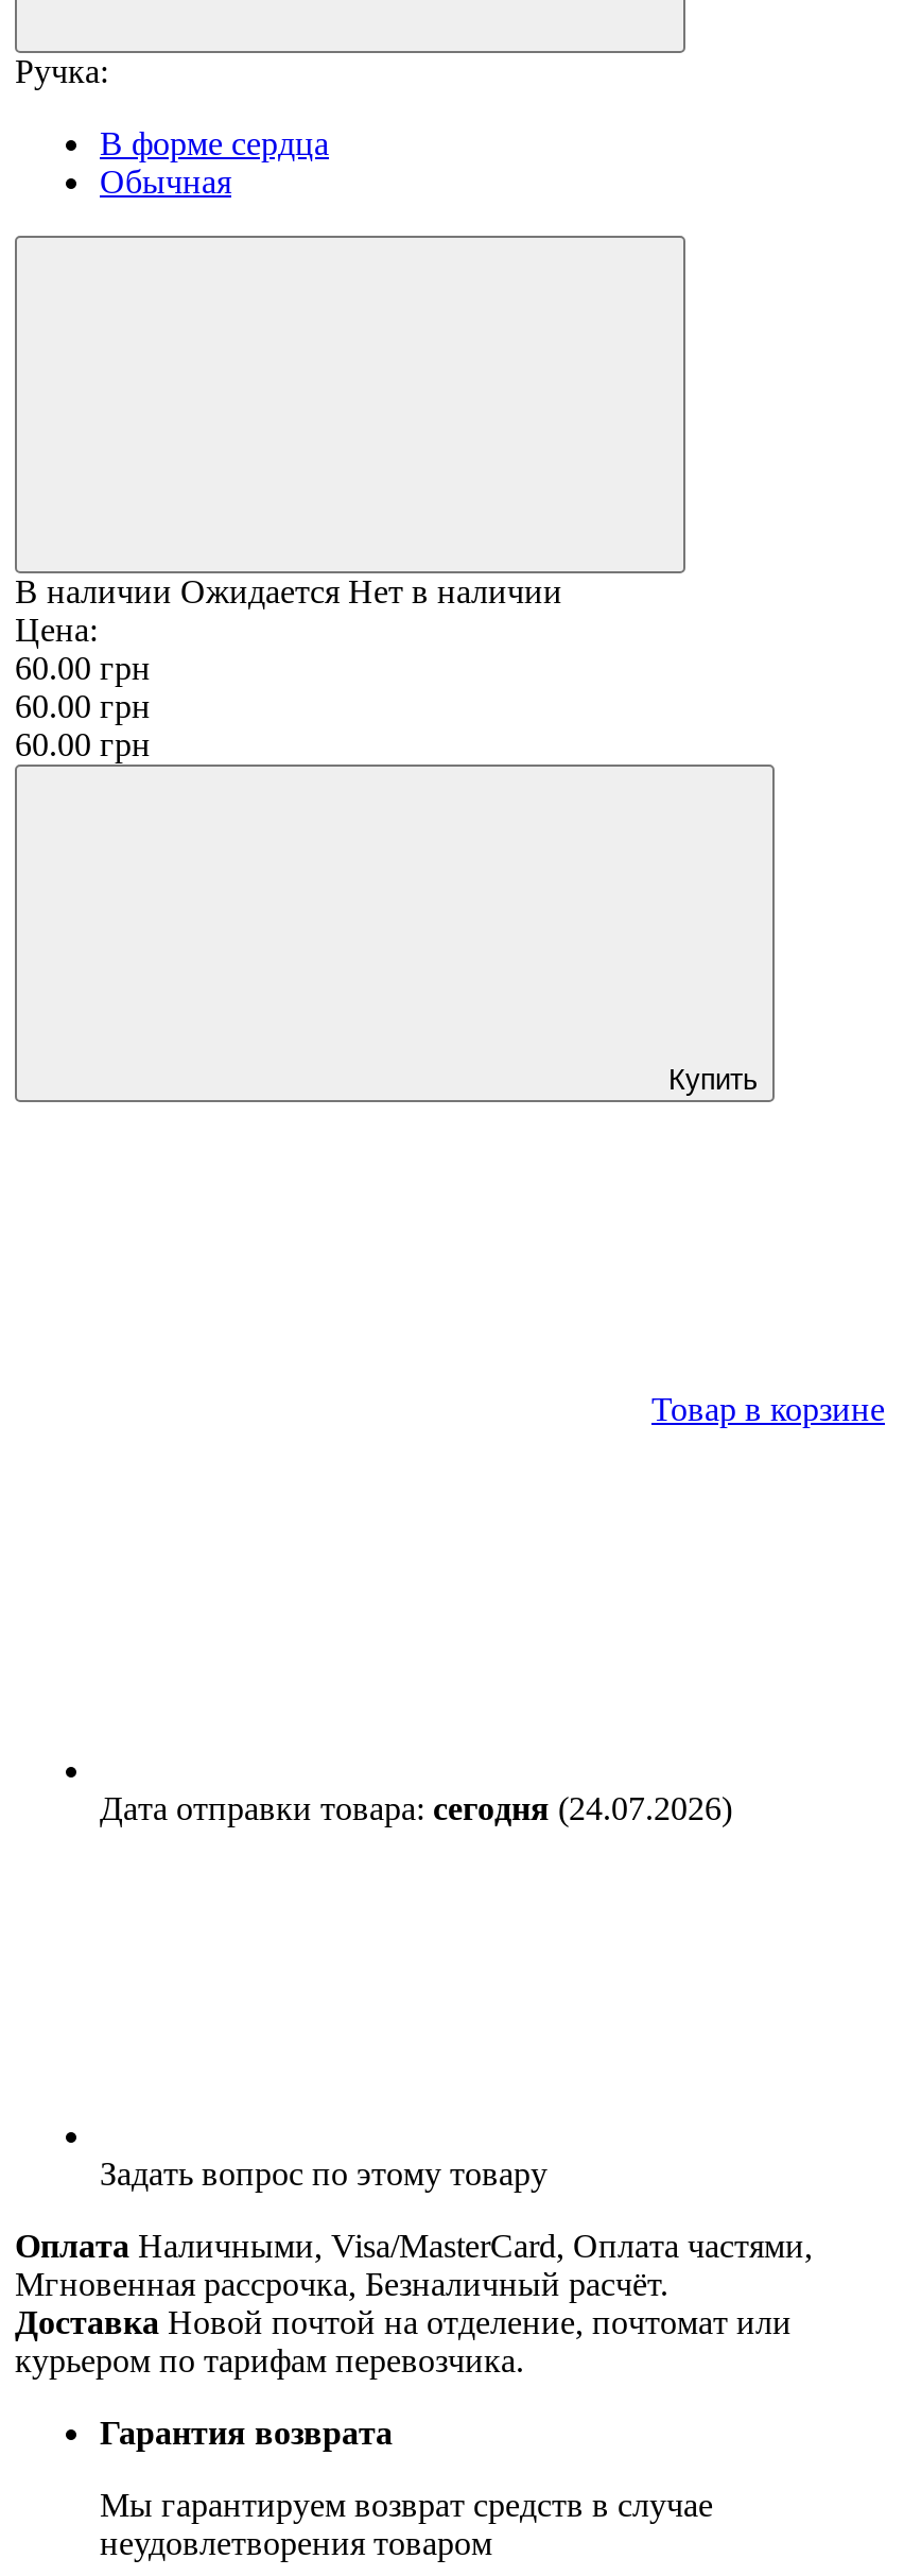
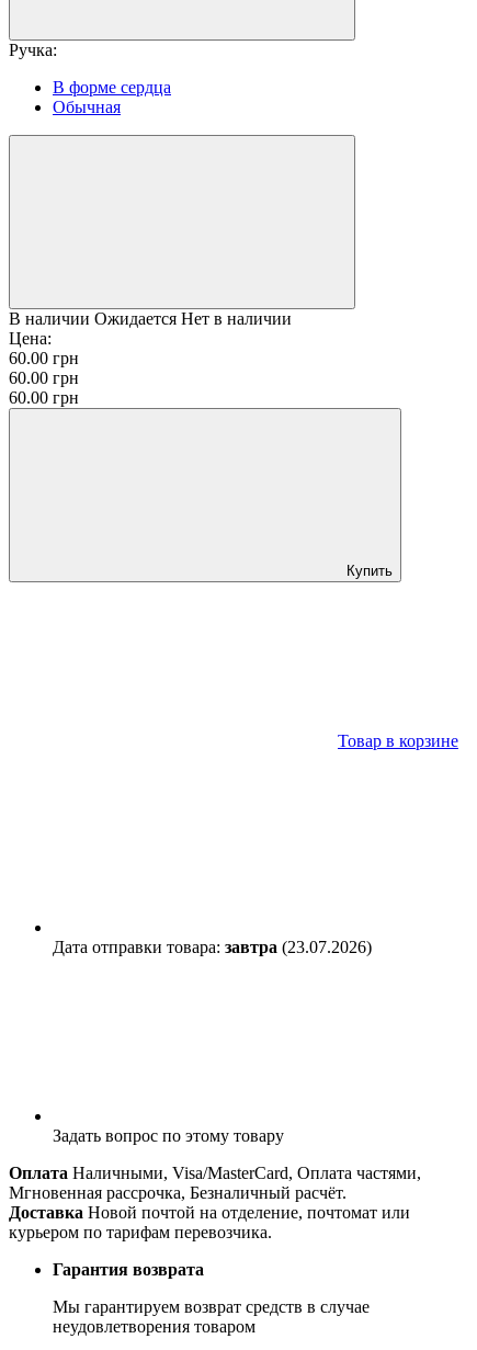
[100,1791,732,1827] Дата отправки товара: сегодня (24.07.2026) -> [53,938,372,957] Дата отправки товара: завтра (23.07.2026)

